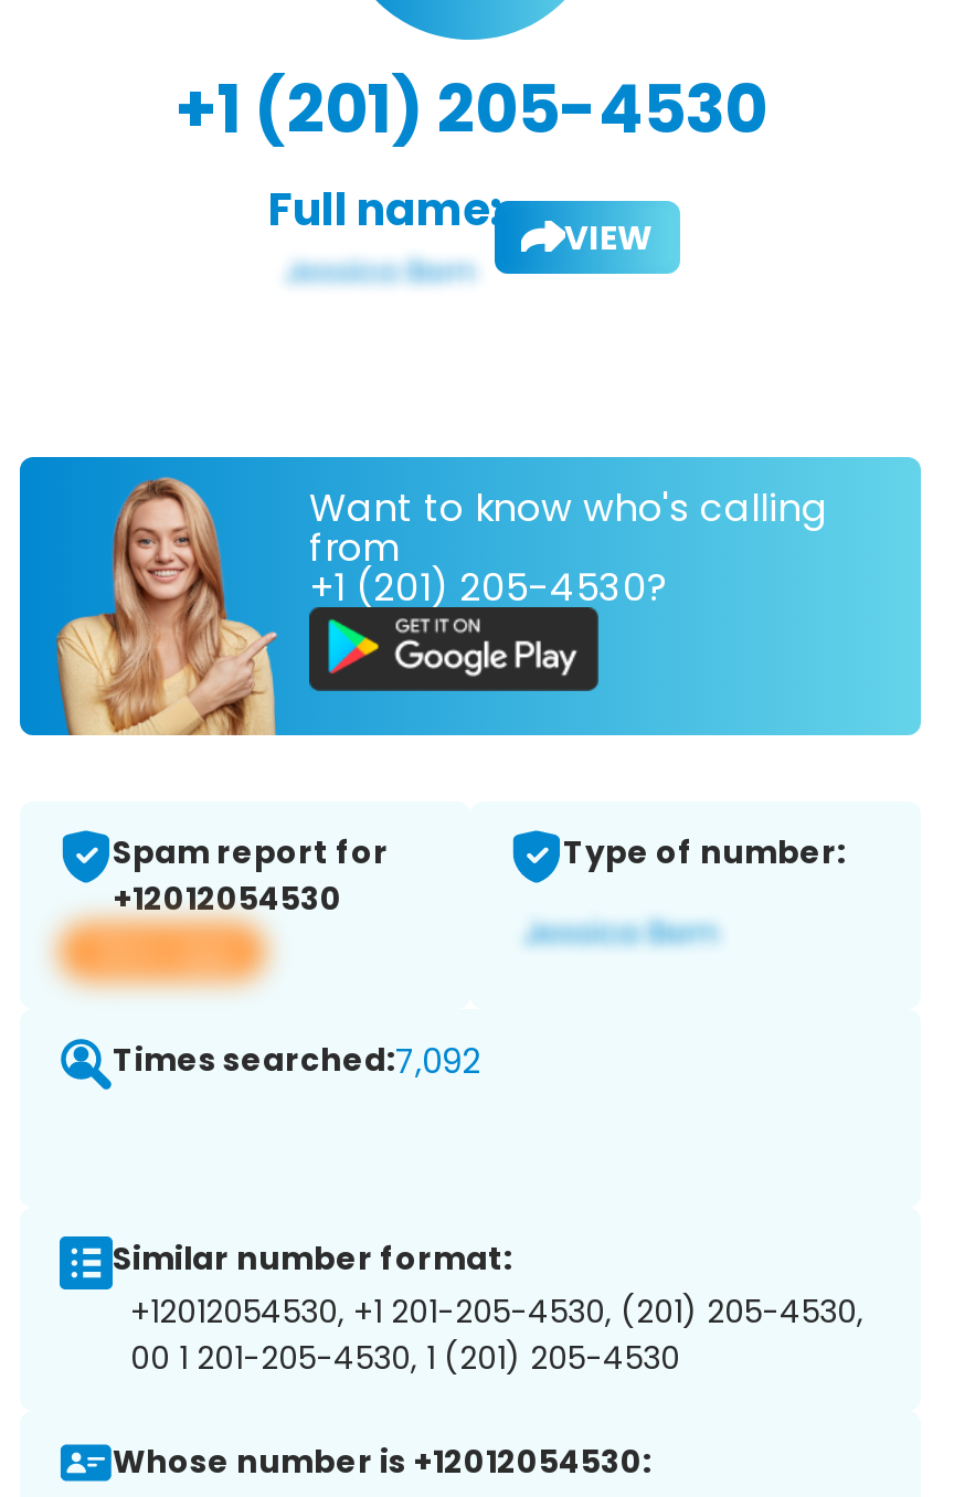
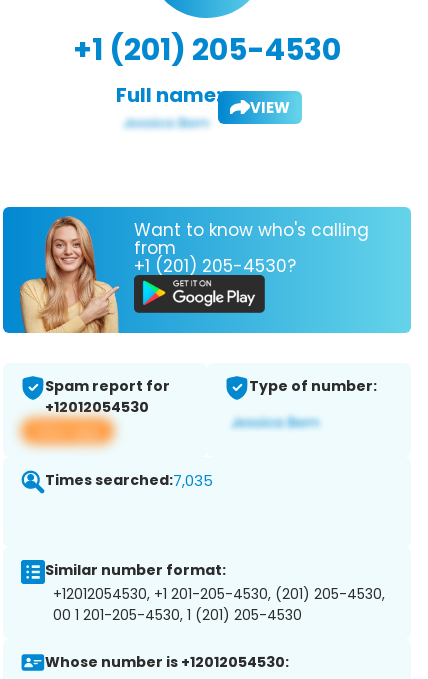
[113,1038,479,1084] Times searched:7,092 -> [45,470,213,491] Times searched:7,035

